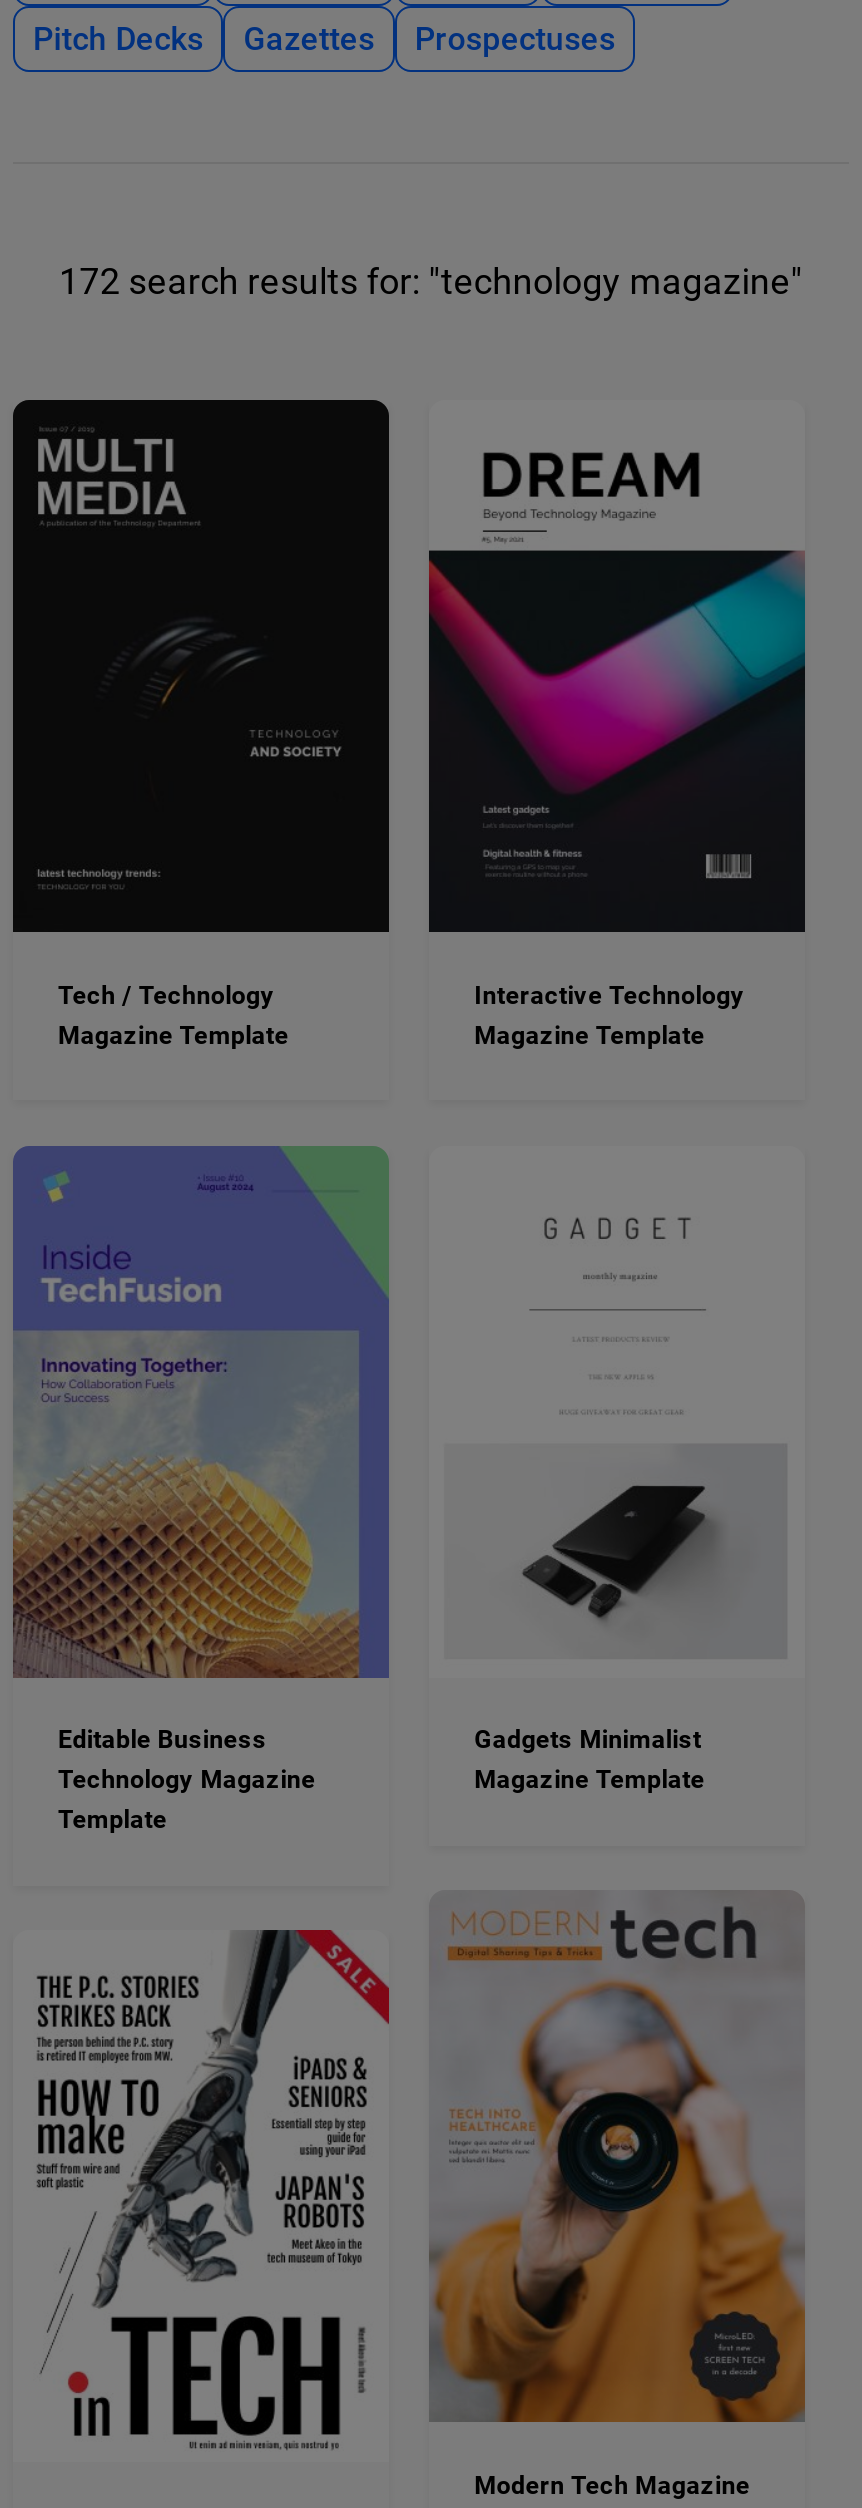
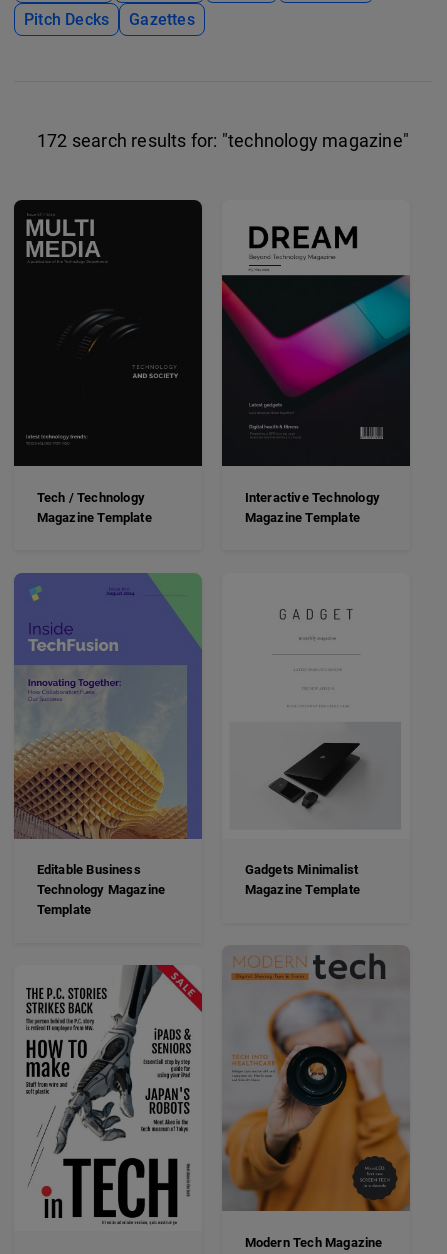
[415,19,615,57] Prospectuses -> none

